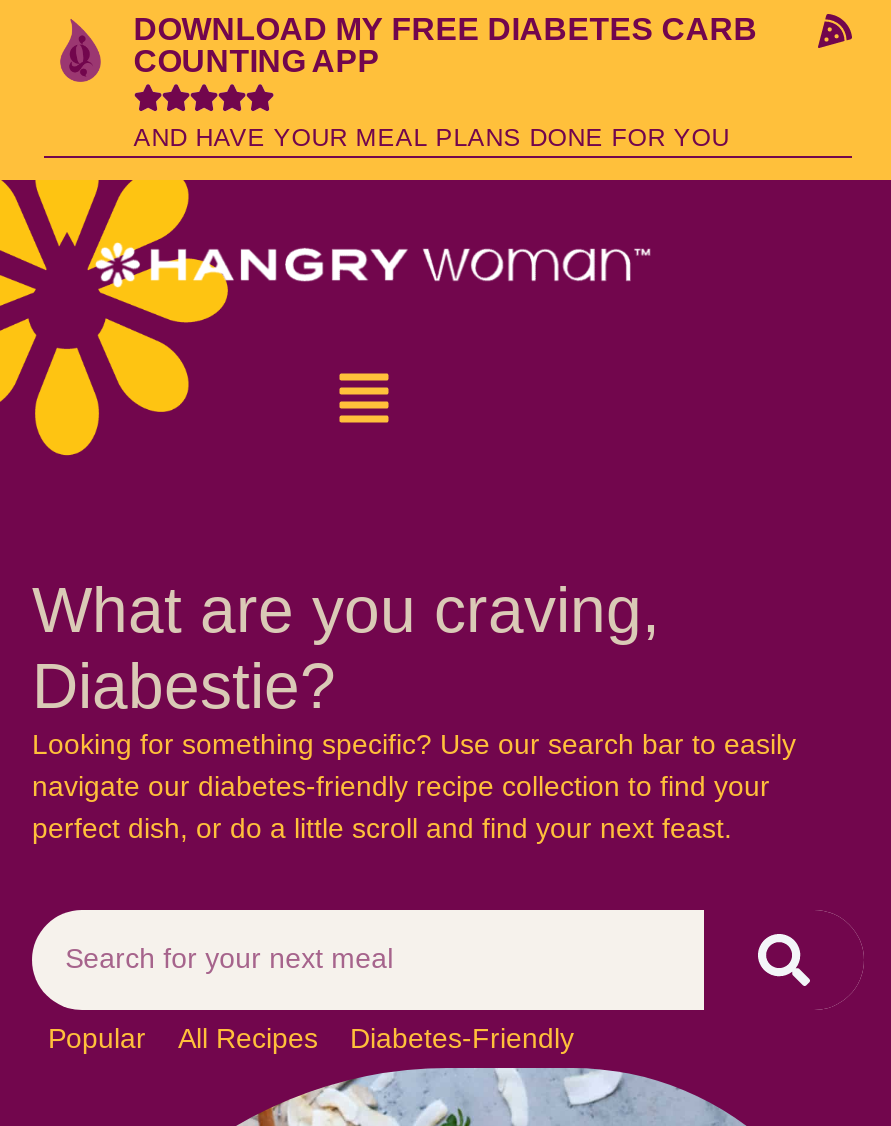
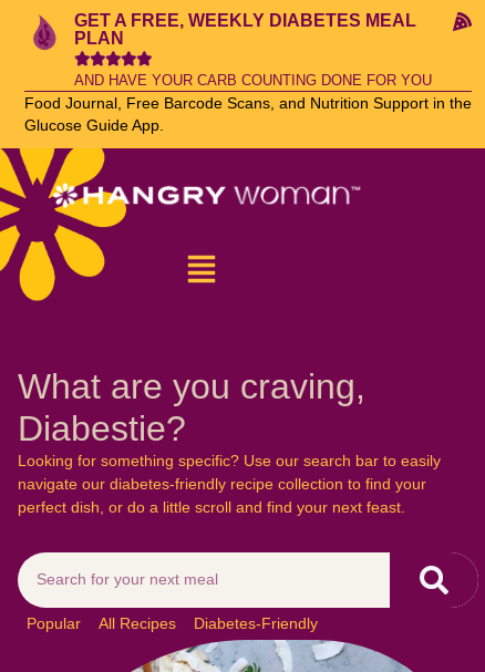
[133,12,757,78] DOWNLOAD MY FREE DIABETES CARB | COUNTING APP -> [74,11,416,48] GET A FREE, WEEKLY DIABETES MEAL | PLAN
[133,124,729,152] AND HAVE YOUR MEAL PLANS DONE FOR YOU -> [24,73,471,134] AND HAVE YOUR CARB COUNTING DONE FOR YOU | Food Journal, Free Barcode Scans, and Nutrition Support in the | Glucose Guide App.

